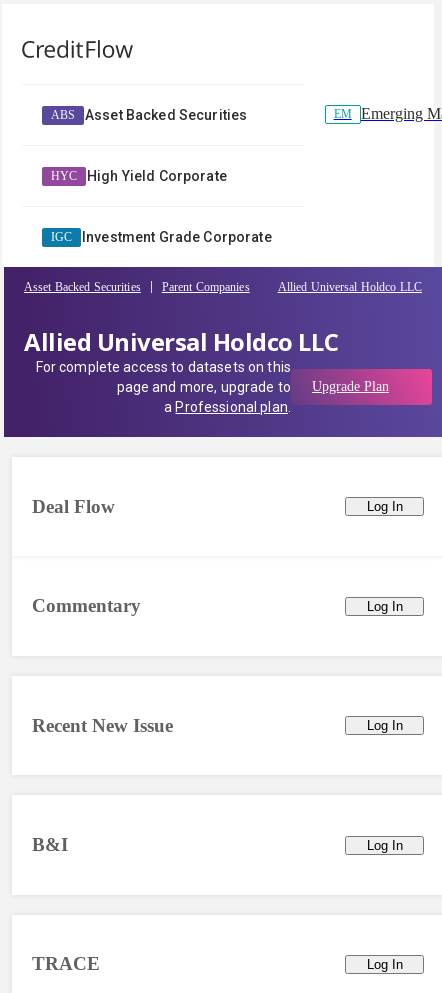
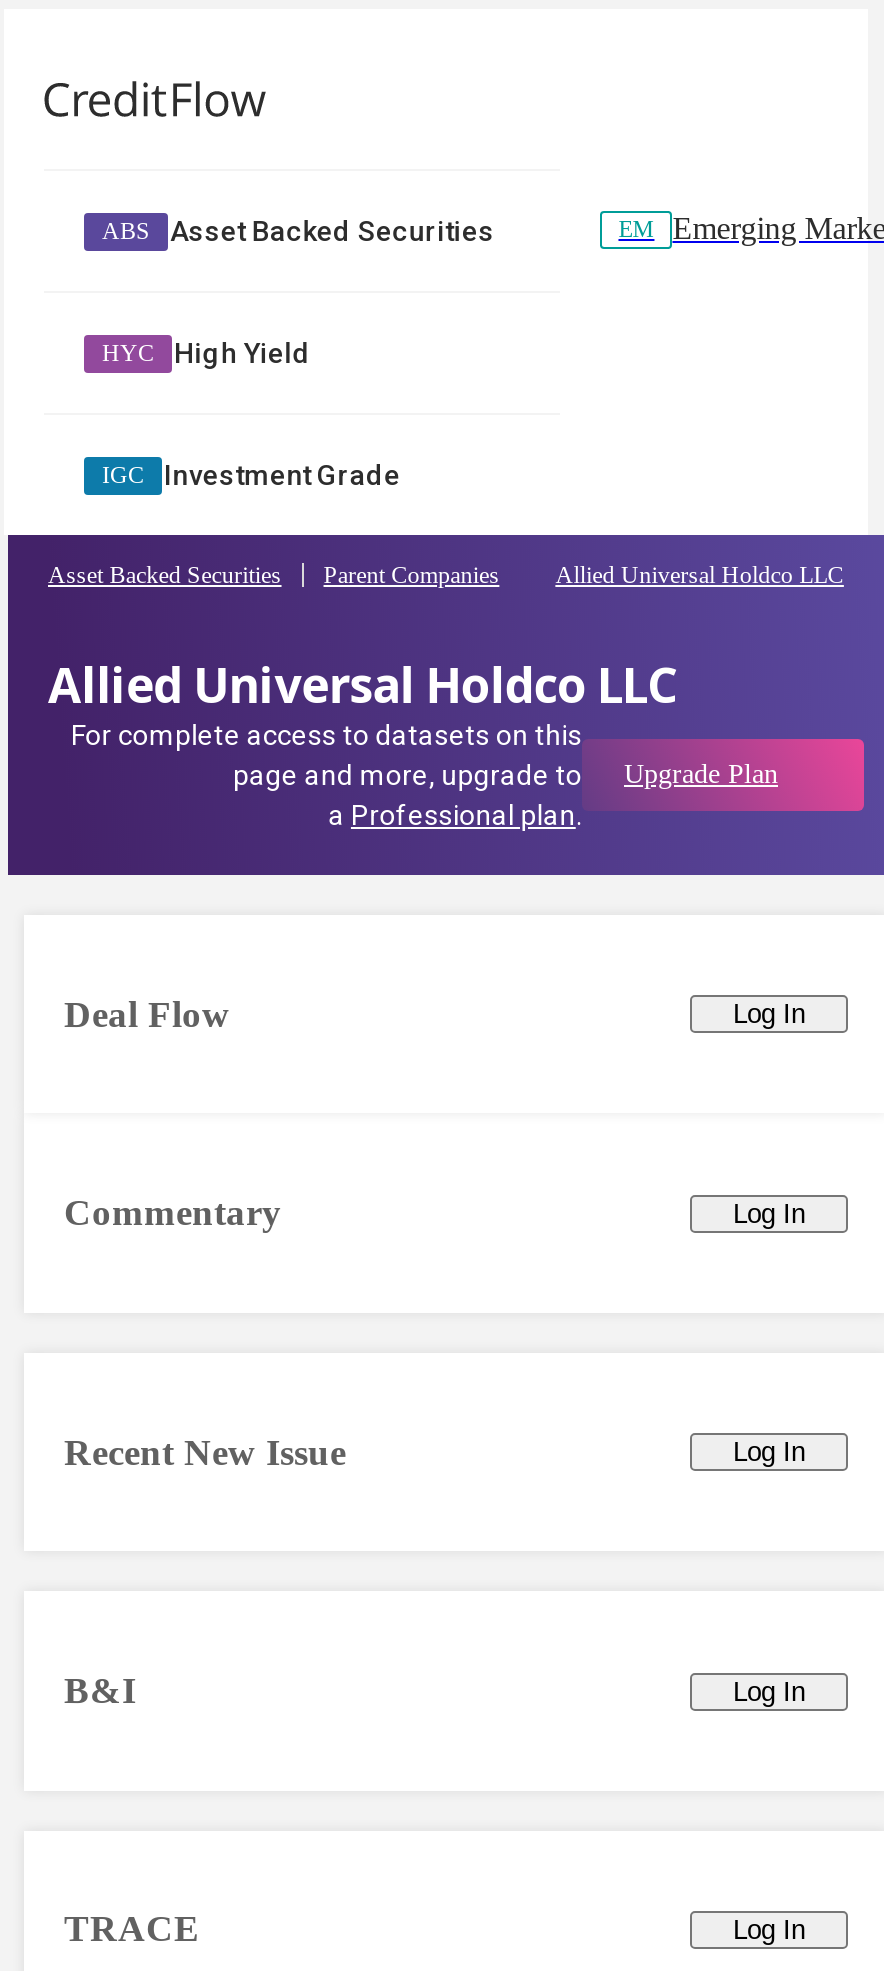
[87,168,227,184] High Yield Corporate -> [174,337,311,369] High Yield
[82,229,272,245] Investment Grade Corporate -> [164,459,400,491] Investment Grade

